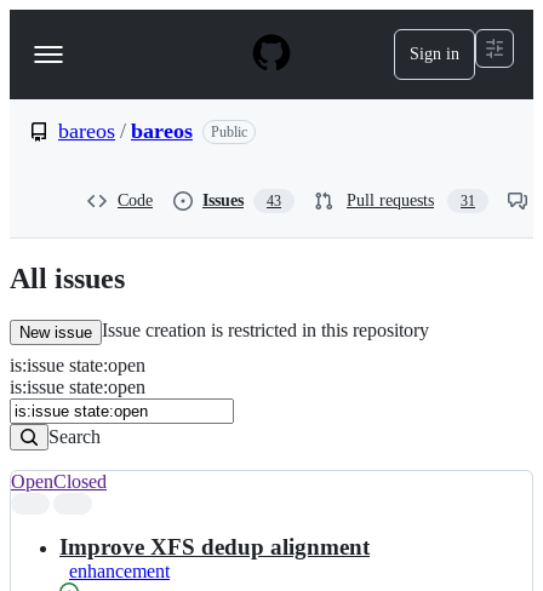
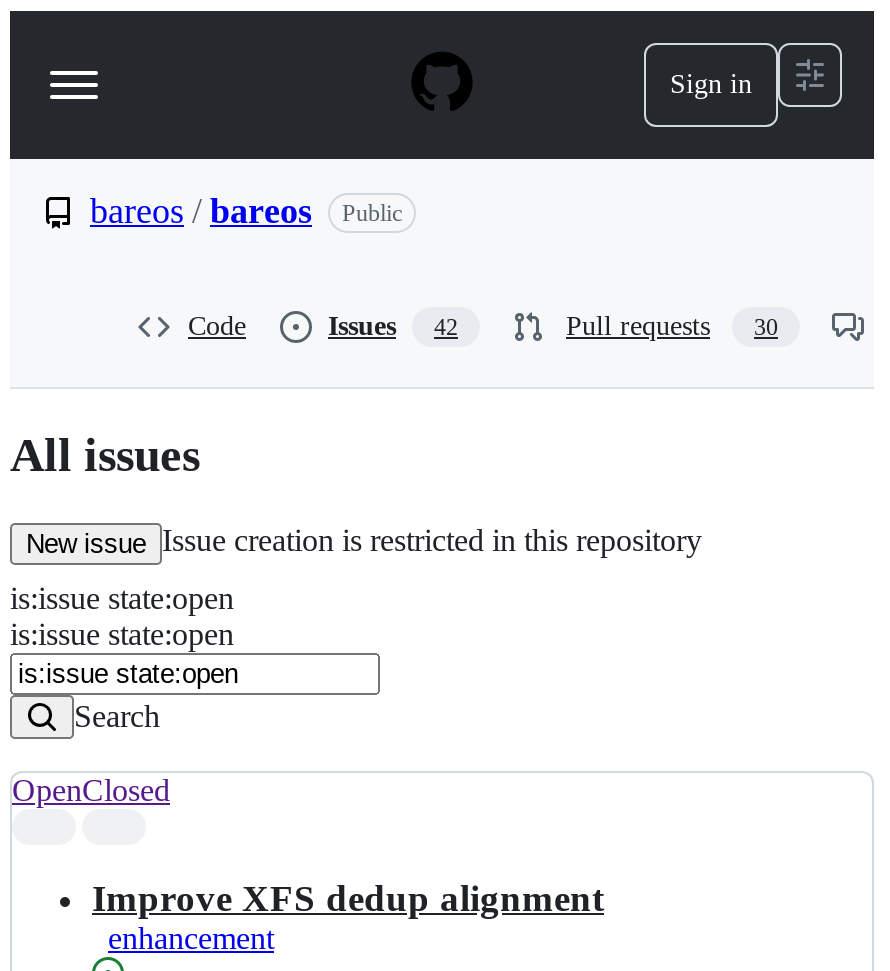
[202,191,281,210] Issues 43 -> [328,311,458,341] Issues 42
[347,191,475,210] Pull requests 31 -> [566,311,778,341] Pull requests 30

